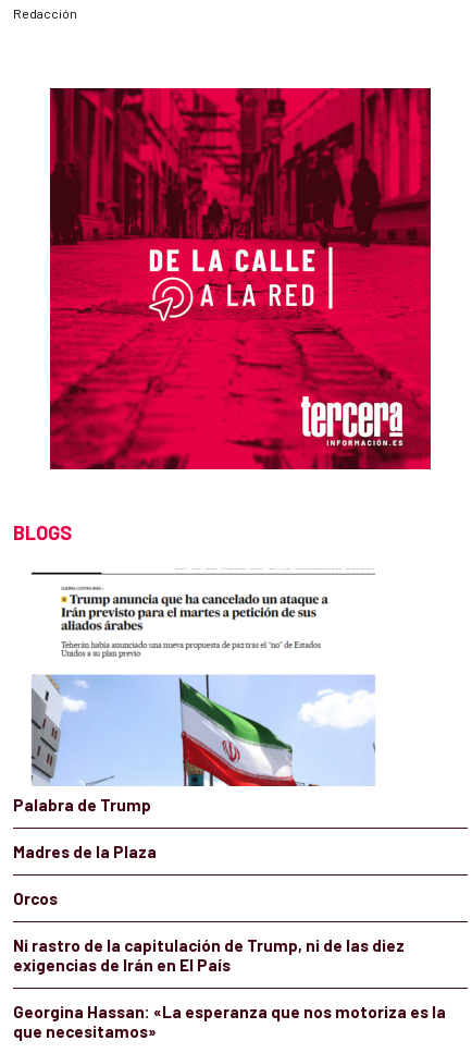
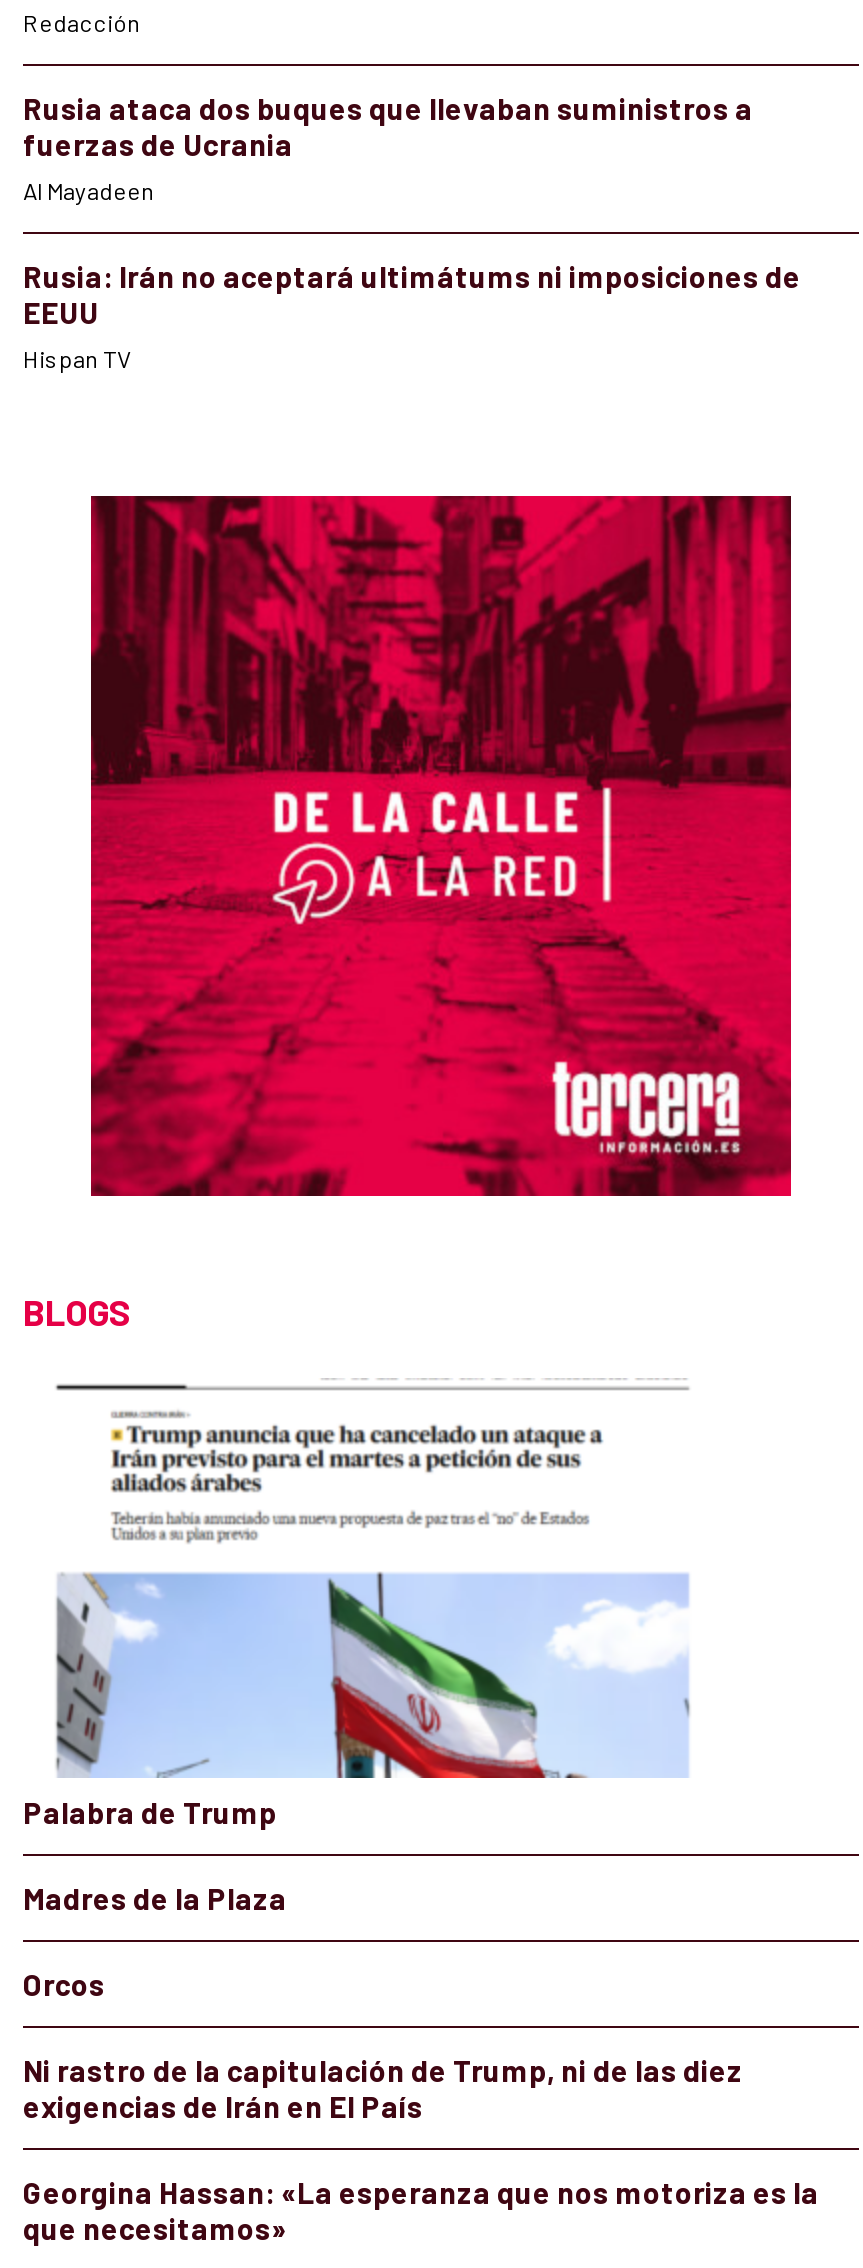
none -> [23,91,801,373] Rusia ataca dos buques que llevaban suministros a | fuerzas de Ucrania | Al Mayadeen | Rusia: Irán no aceptará ultimátums ni imposiciones de | EEUU | Hispan TV

